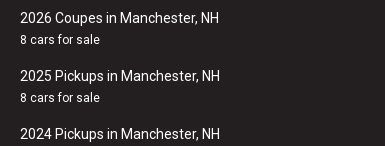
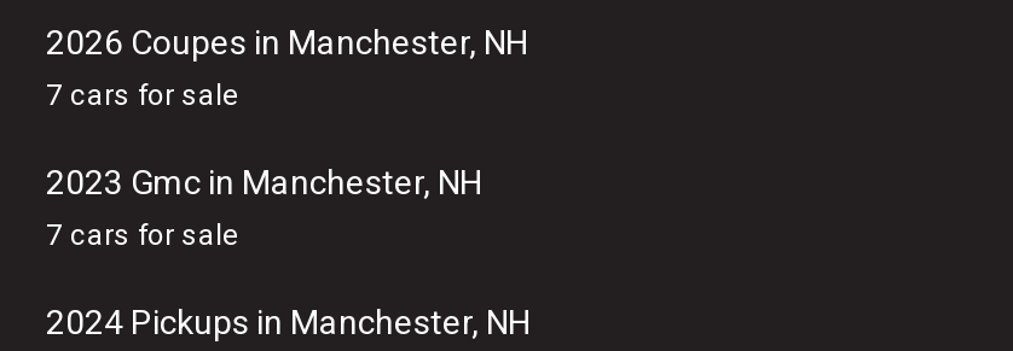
[20,33,100,47] 8 cars for sale -> [46,78,239,112] 7 cars for sale
[20,68,220,84] 2025 Pickups in Manchester, NH -> [46,163,481,201] 2023 Gmc in Manchester, NH
[20,91,100,105] 8 cars for sale -> [46,218,239,252] 7 cars for sale

